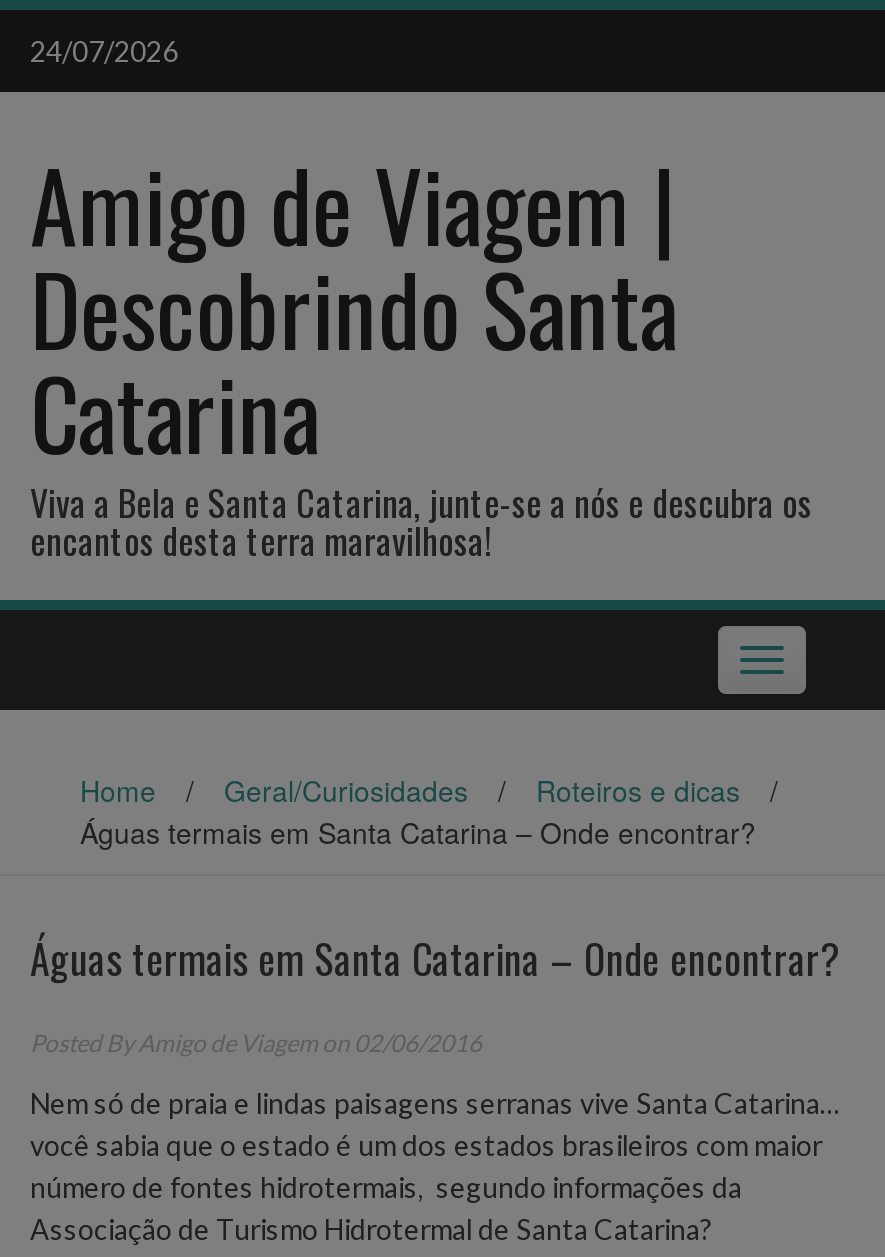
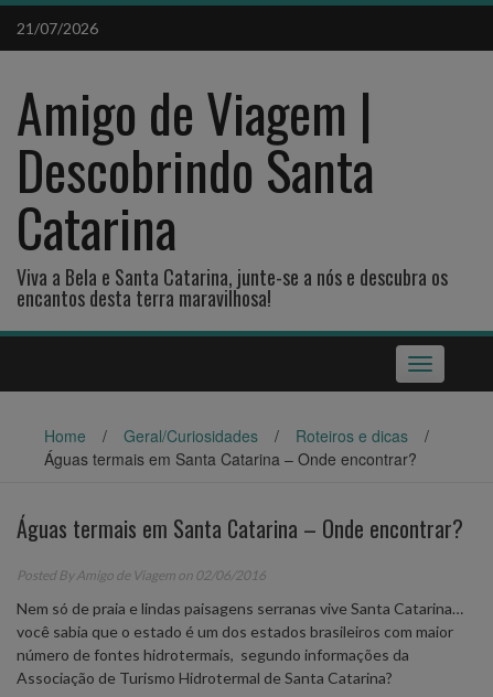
[30,34,178,68] 24/07/2026 -> [17,19,98,37] 21/07/2026

